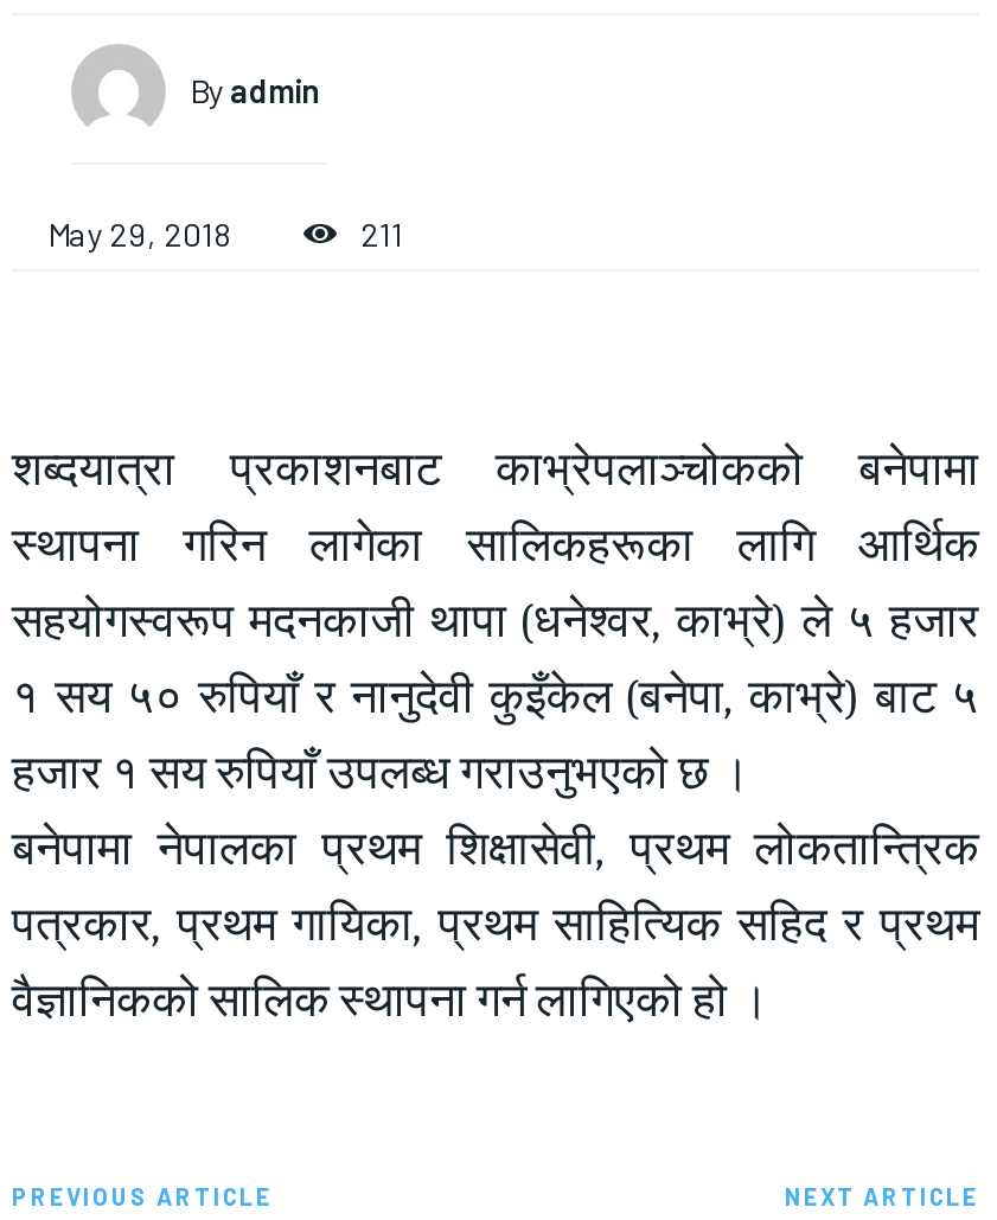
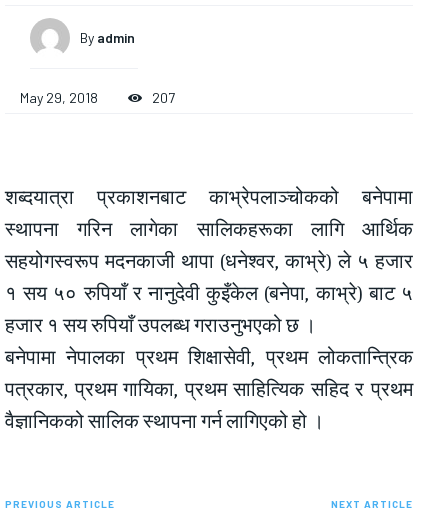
[360,214,403,255] 211 -> [152,90,175,107] 207

